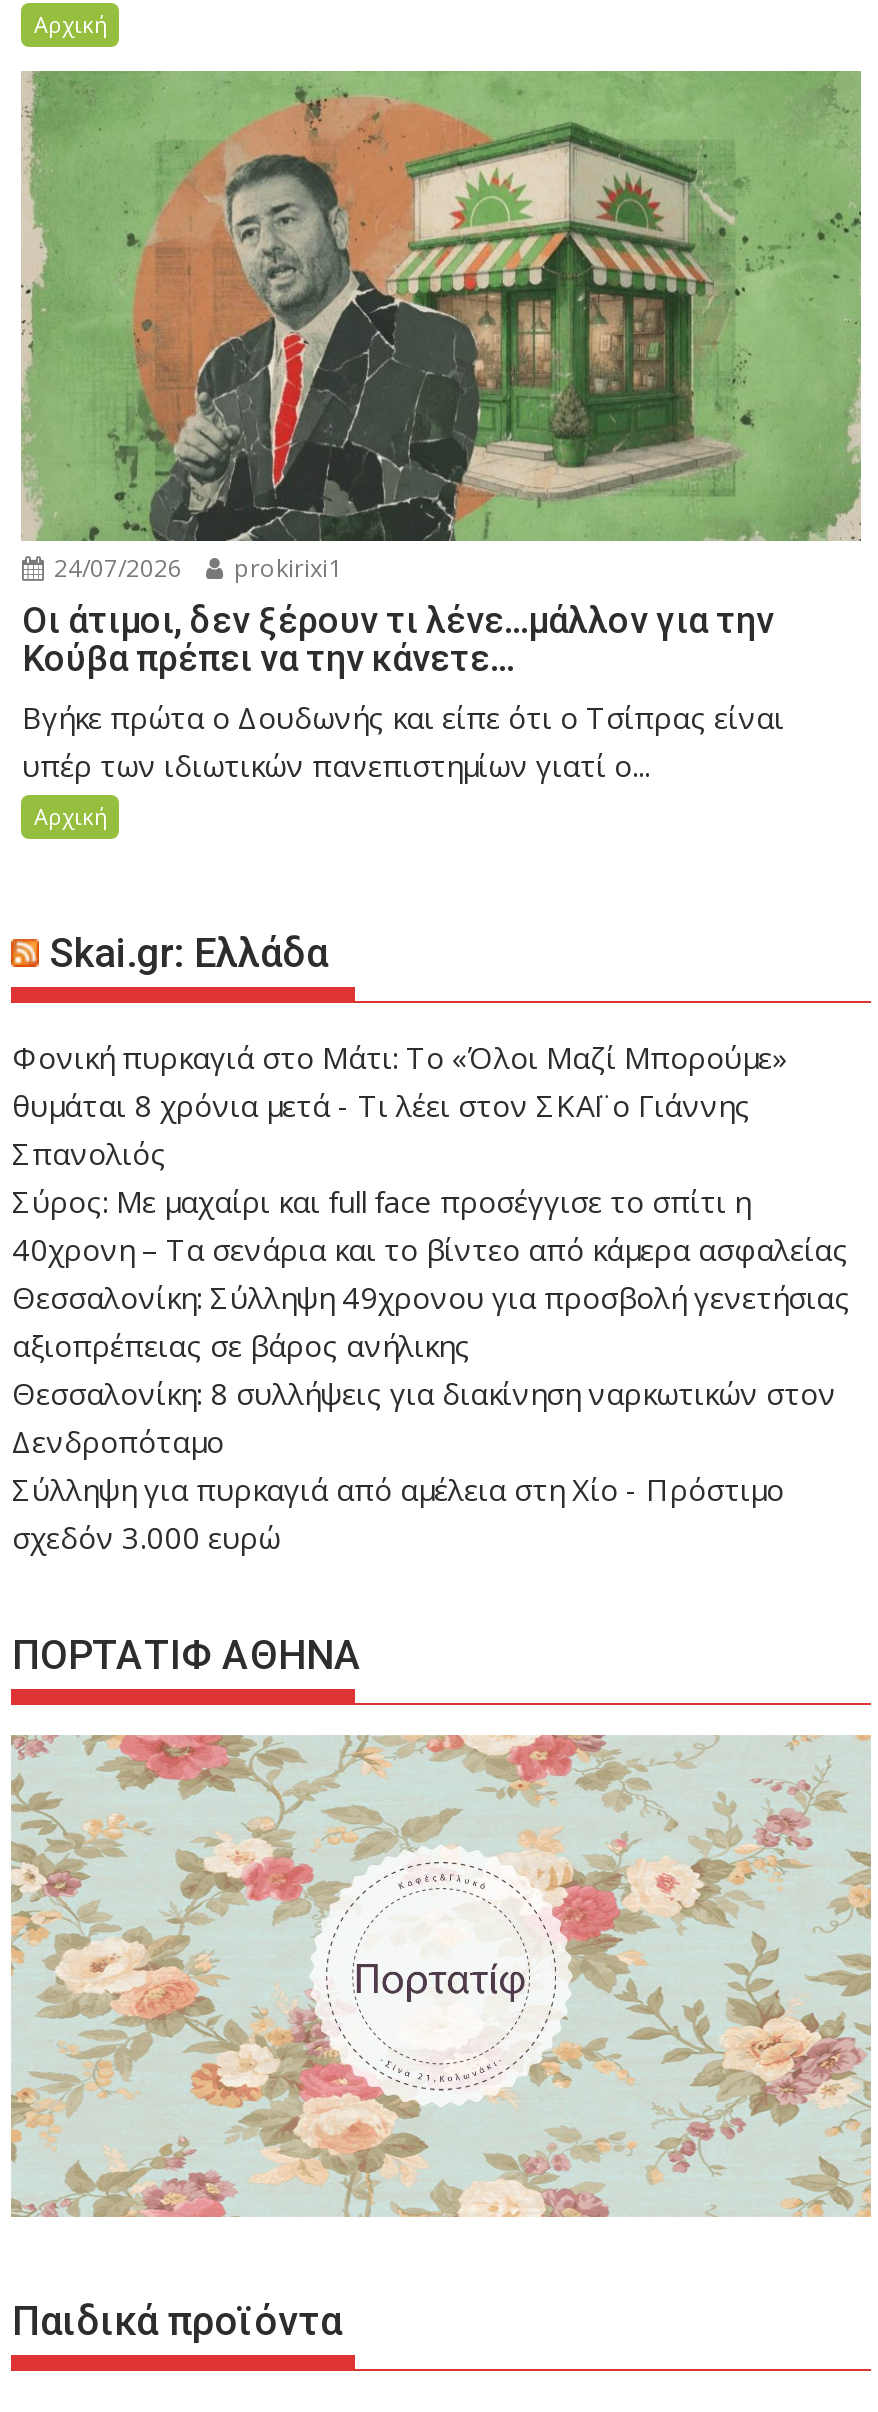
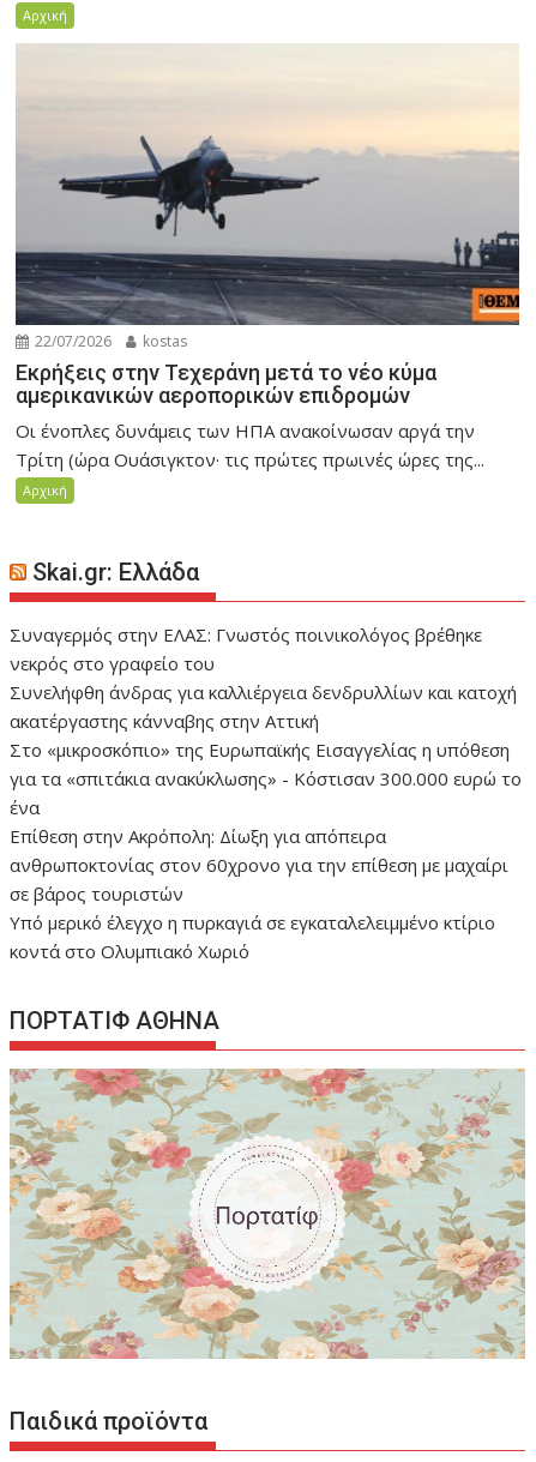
[19,70,863,785] [image] | 24/07/2026 | prokirixi1 | Οι άτιμοι, δεν ξέρουν τι λένε…μάλλον για την | Κούβα πρέπει να την κάνετε… | Bγήκε πρώτα ο Δουδωνής και είπε ότι ο Τσίπρας είναι | υπέρ των ιδιωτικών πανεπιστημίων γιατί ο... -> [14,44,520,471] [image] | 22/07/2026 | kostas | Εκρήξεις στην Τεχεράνη μετά το νέο κύμα | αμερικανικών αεροπορικών επιδρομών | Οι ένοπλες δυνάμεις των ΗΠΑ ανακοίνωσαν αργά την | Τρίτη (ώρα Ουάσιγκτον· τις πρώτες πρωινές ώρες της...
[12,1037,850,1557] Φονική πυρκαγιά στο Μάτι: Το «Όλοι Μαζί Μπορούμε» | θυμάται 8 χρόνια μετά - Τι λέει στον ΣΚΑΪ ο Γιάννης | Σπανολιός | Σύρος: Με μαχαίρι και full face προσέγγισε το σπίτι η | 40χρονη – Τα σενάρια και το βίντεο από κάμερα ασφαλείας | Θεσσαλονίκη: Σύλληψη 49χρονου για προσβολή γενετήσιας | αξιοπρέπειας σε βάρος ανήλικης | Θεσσαλονίκη: 8 συλλήψεις για διακίνηση ναρκωτικών στον | Δενδροπόταμο | Σύλληψη για πυρκαγιά από αμέλεια στη Χίο - Πρόστιμο | σχεδόν 3.000 ευρώ -> [10,622,522,963] Συναγερμός στην ΕΛΑΣ: Γνωστός ποινικολόγος βρέθηκε | νεκρός στο γραφείο του | Συνελήφθη άνδρας για καλλιέργεια δενδρυλλίων και κατοχή | ακατέργαστης κάνναβης στην Αττική | Στο «μικροσκόπιο» της Ευρωπαϊκής Εισαγγελίας η υπόθεση | για τα «σπιτάκια ανακύκλωσης» - Κόστισαν 300.000 ευρώ το | ένα | Επίθεση στην Ακρόπολη: Δίωξη για απόπειρα | ανθρωποκτονίας στον 60χρονο για την επίθεση με μαχαίρι | σε βάρος τουριστών | Υπό μερικό έλεγχο η πυρκαγιά σε εγκαταλελειμμένο κτίριο | κοντά στο Ολυμπιακό Χωριό

